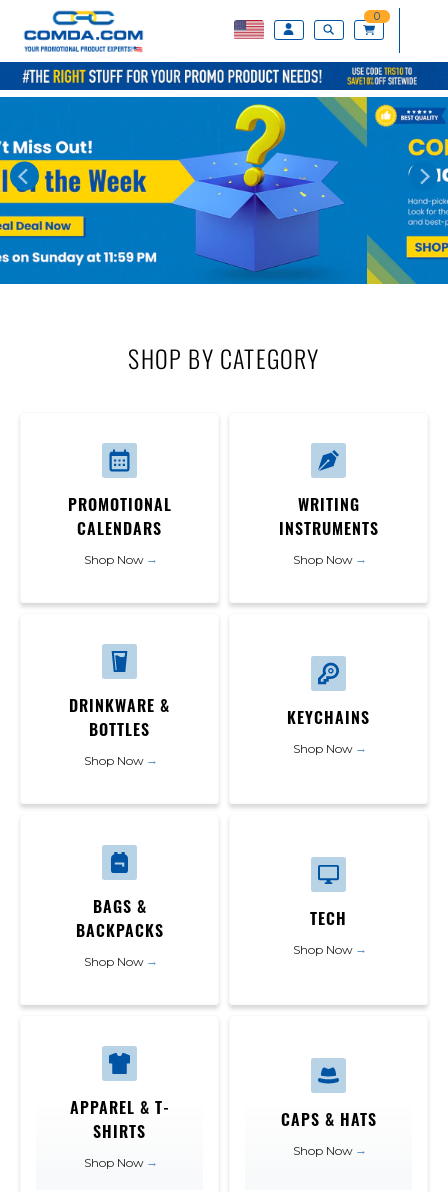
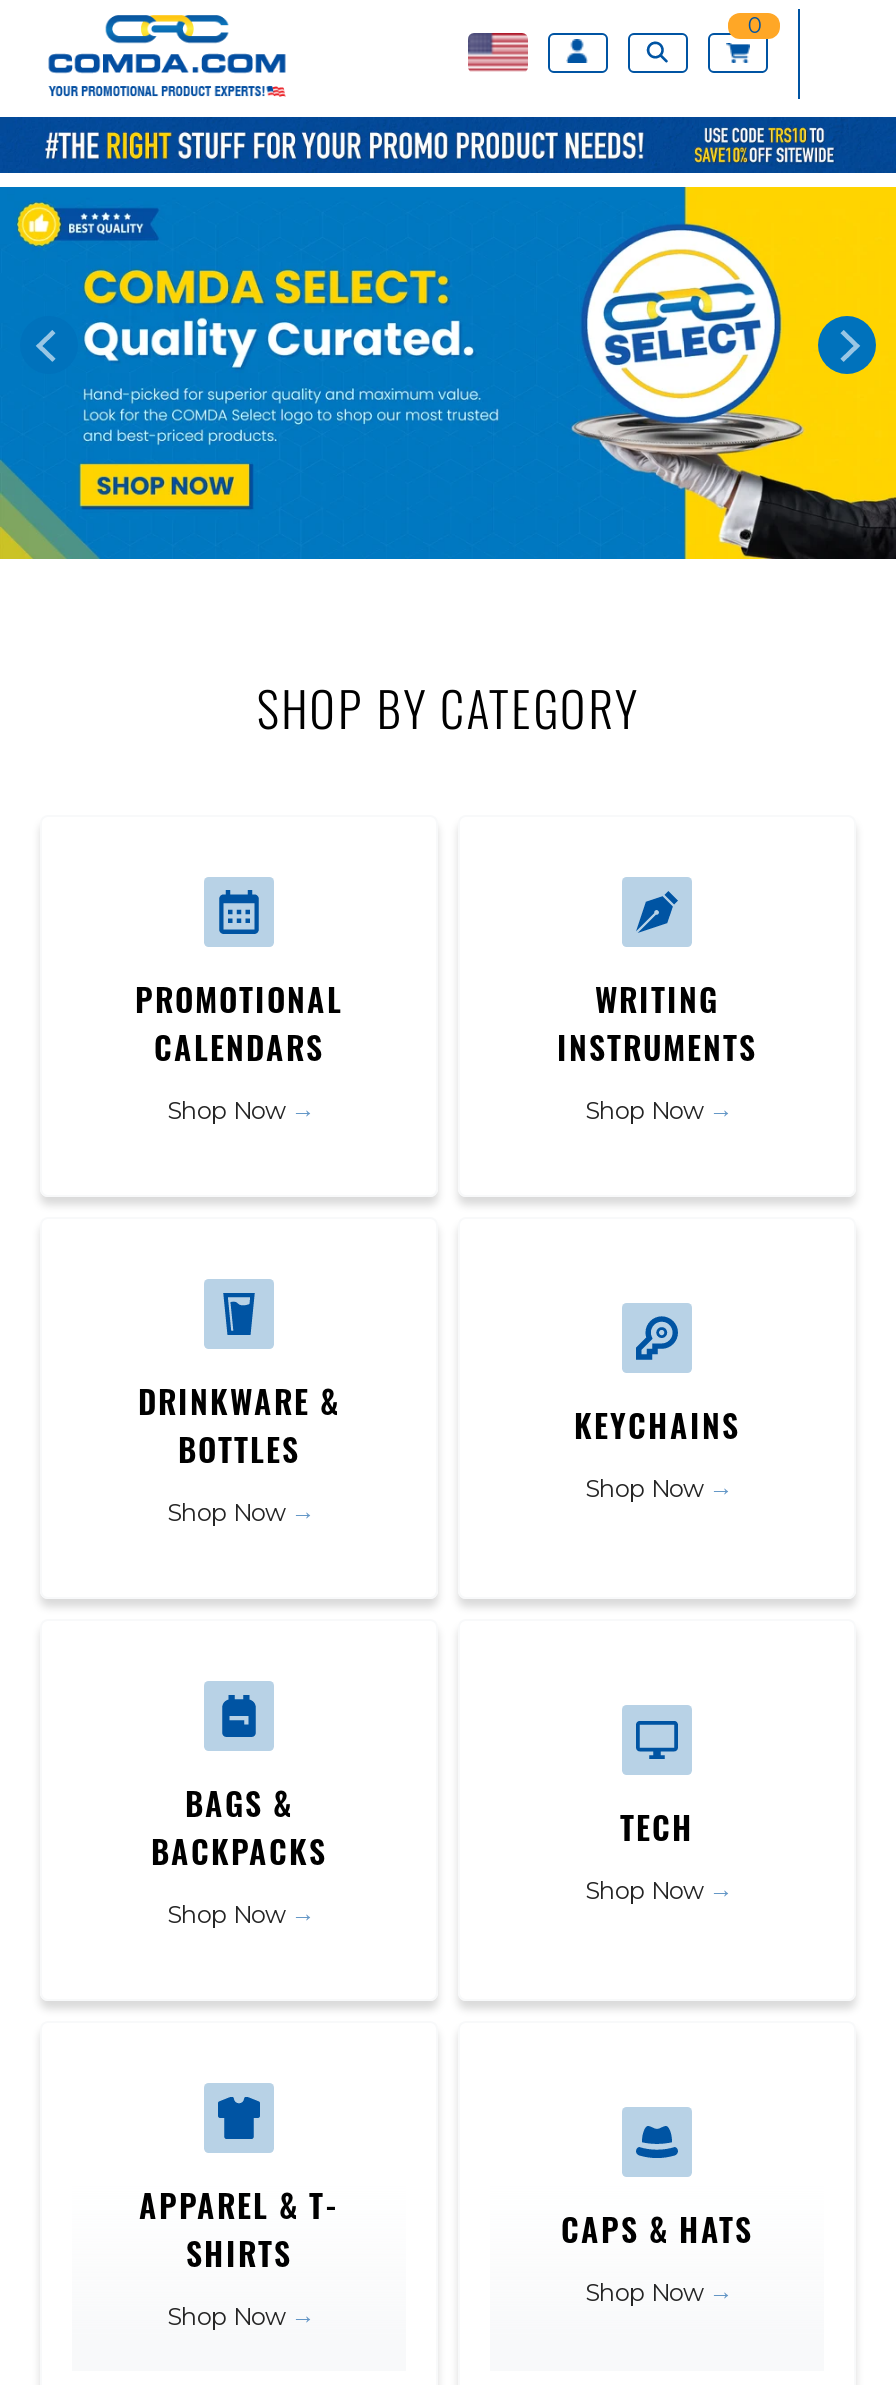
[3,96,445,285] [image] -> [6,185,890,561] [image]

